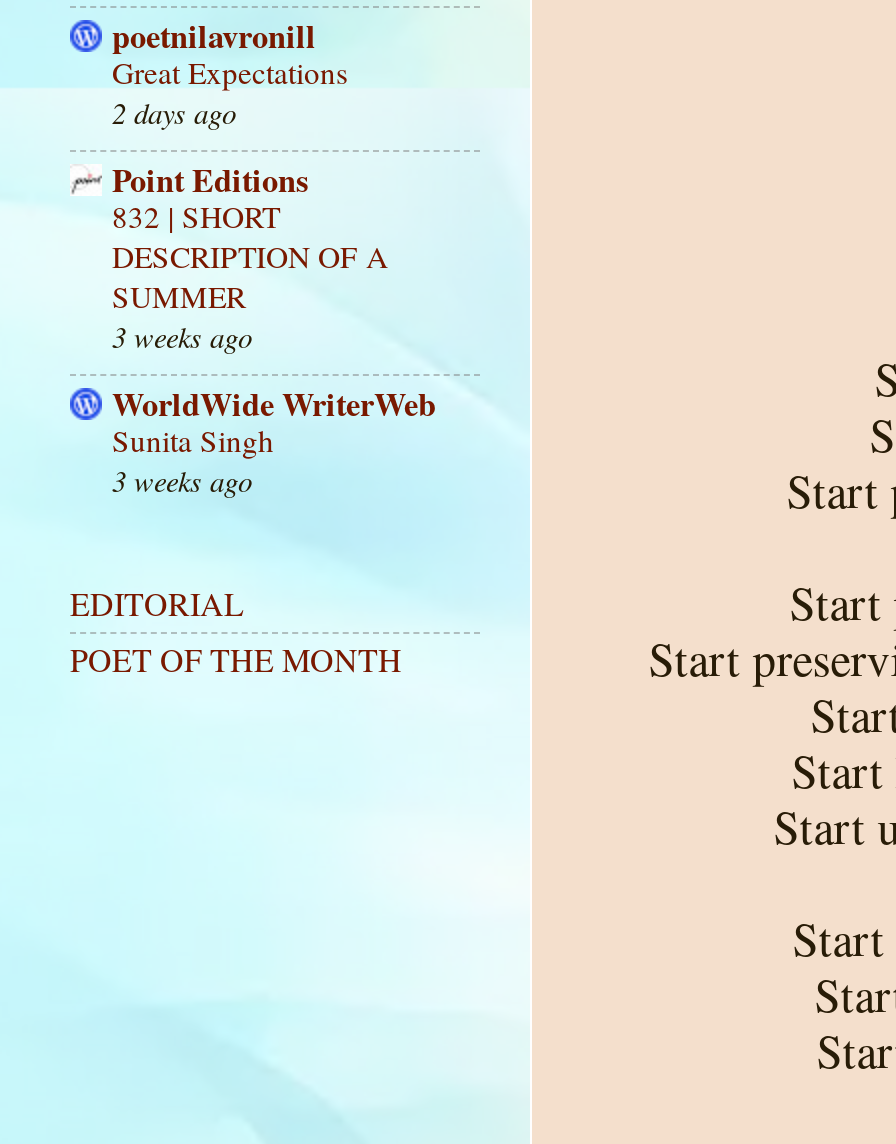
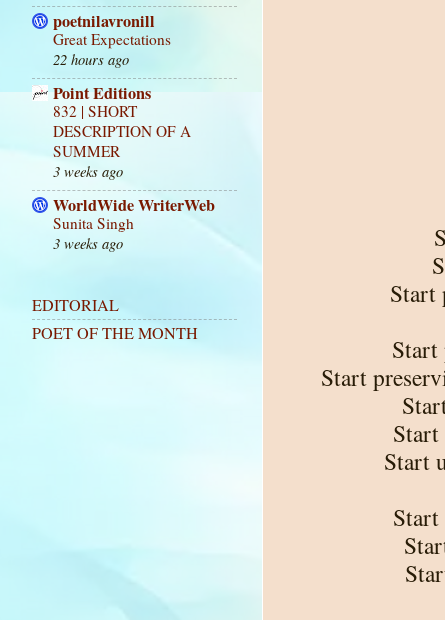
[112,92,236,132] 2 days ago -> [53,49,129,69] 22 hours ago

